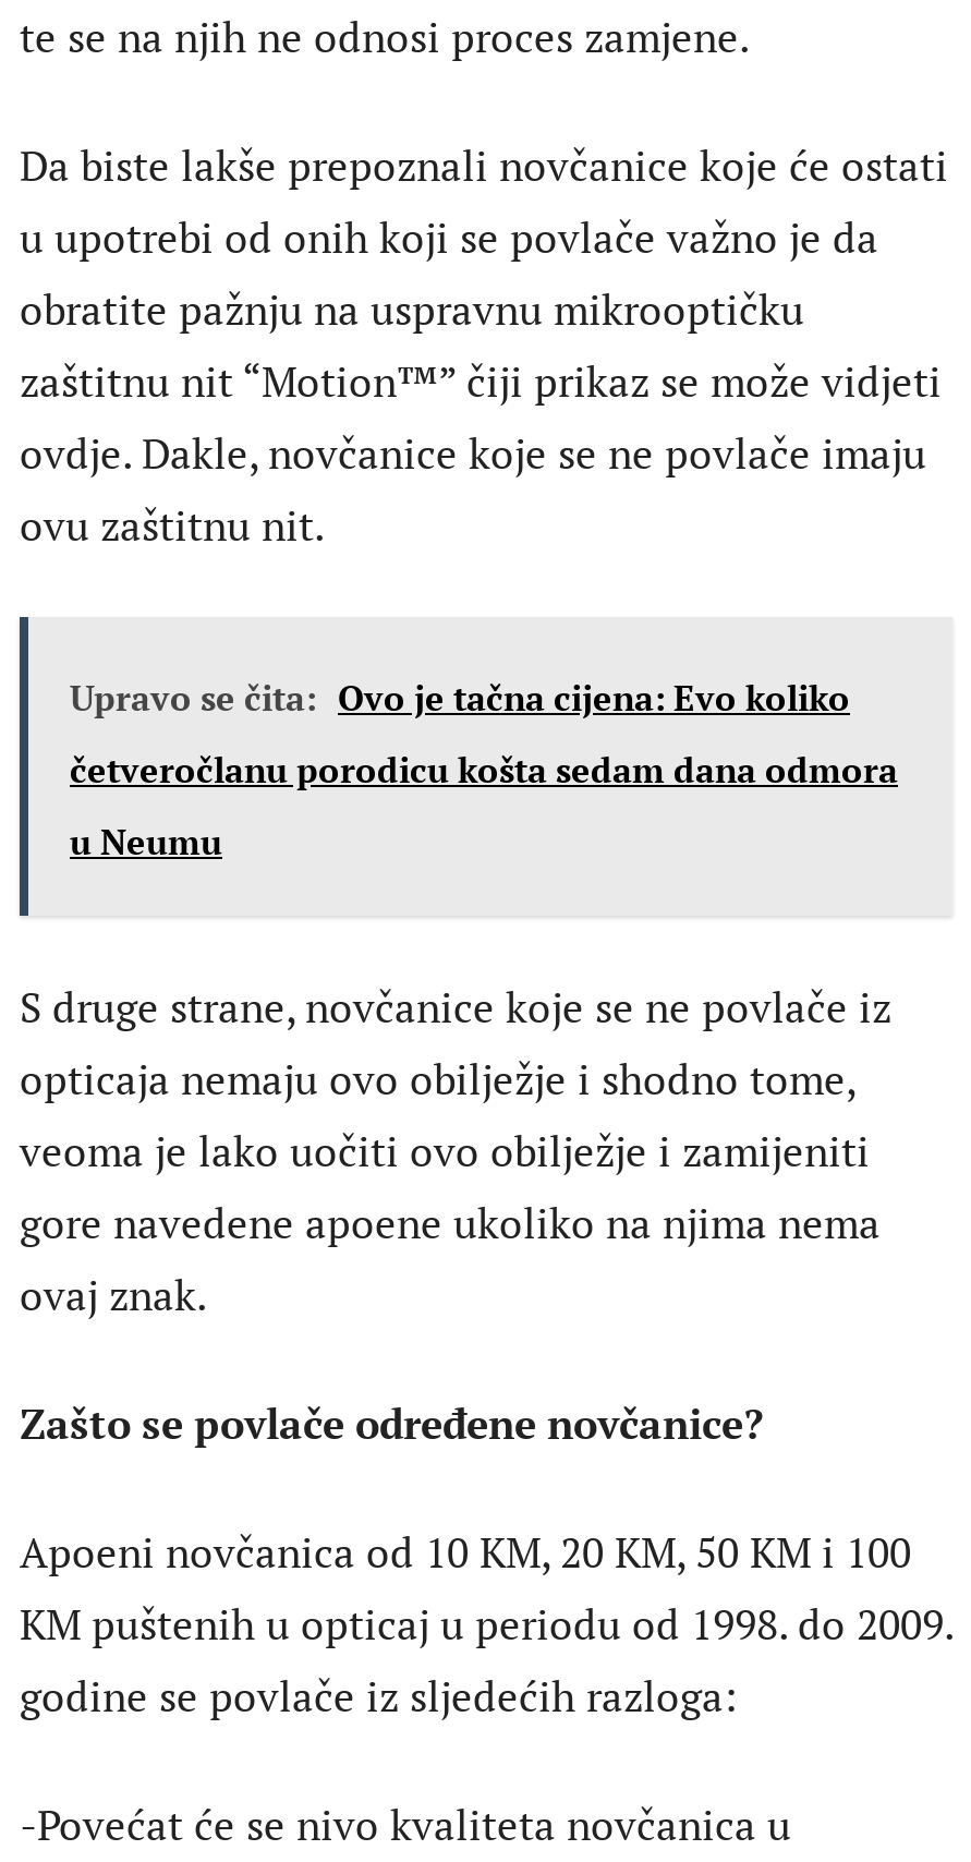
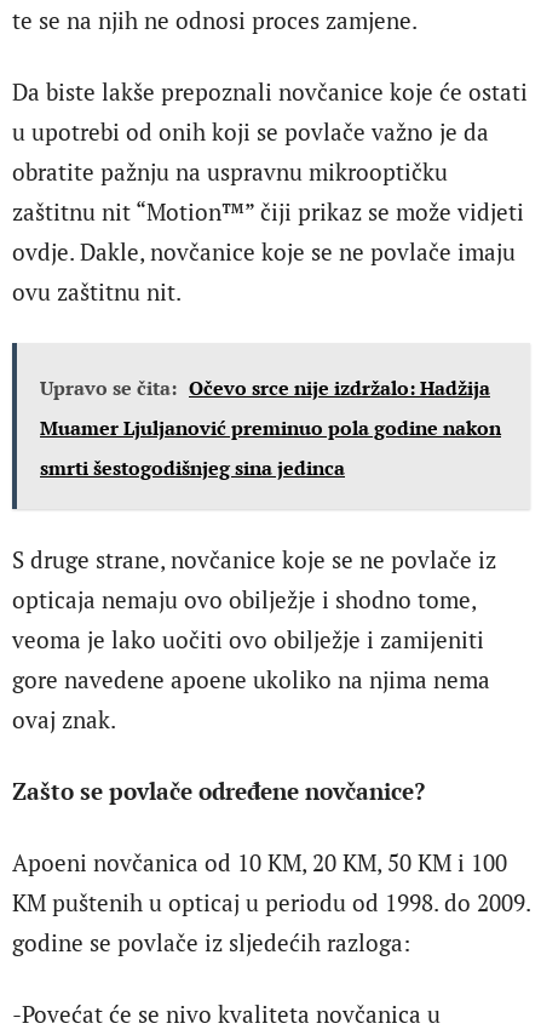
[70,674,850,722] Upravo se čita: Ovo je tačna cijena: Evo koliko -> [40,375,490,402] Upravo se čita: Očevo srce nije izdržalo: Hadžija
[70,746,898,794] četveročlanu porodicu košta sedam dana odmora -> [40,415,501,442] Muamer Ljuljanović preminuo pola godine nakon
[70,818,222,866] u Neumu -> [40,455,345,482] smrti šestogodišnjeg sina jedinca

